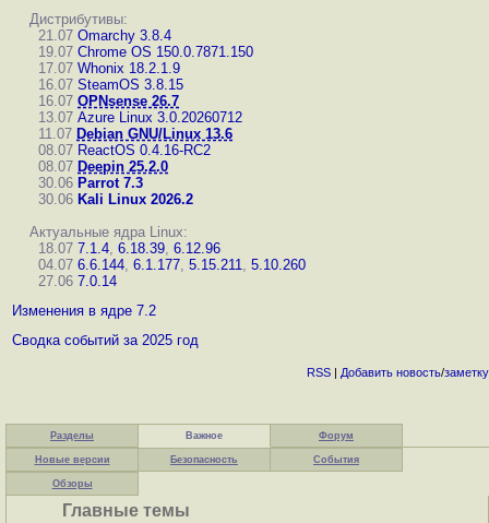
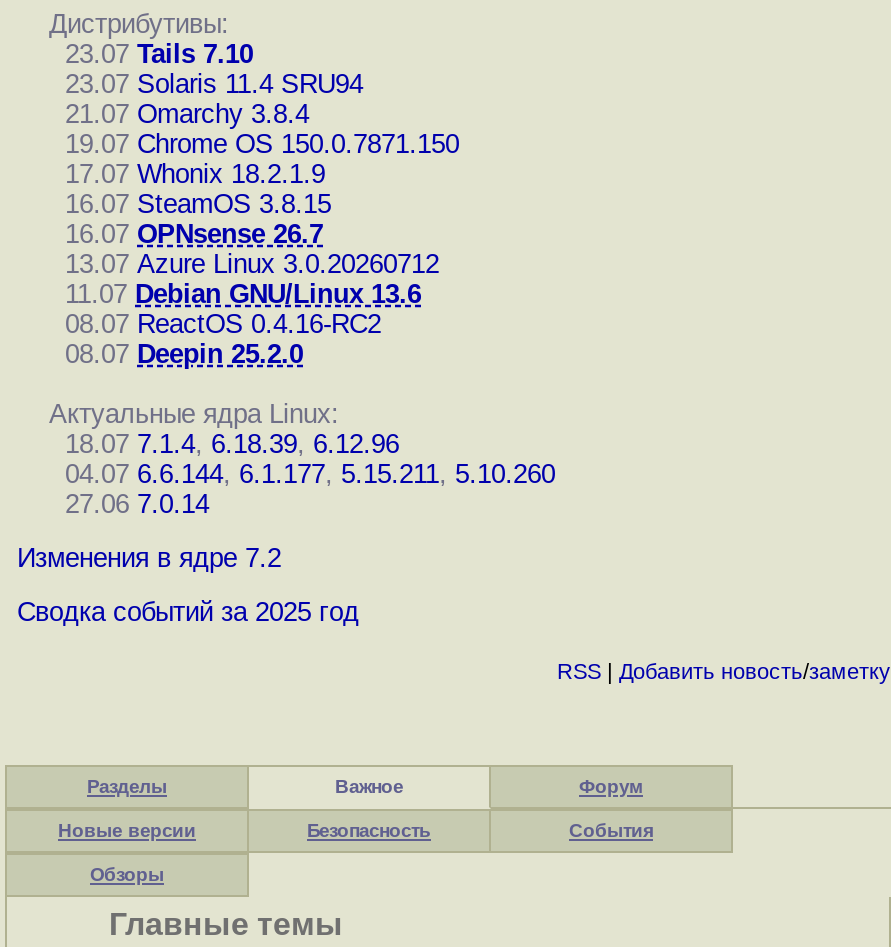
none -> [49,39,363,99] 23.07 Tails 7.10 | 23.07 Solaris 11.4 SRU94
moved [29,27,253,175] -> [49,99,459,369]: 21.07 Omarchy 3.8.4 | 19.07 Chrome OS 150.0.7871.150 | 17.07 Whonix 18.2.1.9 | ... | 08.07 ReactOS 0.4.16-RC2 | 08.07 Deepin 25.2.0
[29,175,193,207] 30.06 Parrot 7.3 | 30.06 Kali Linux 2026.2 -> none

